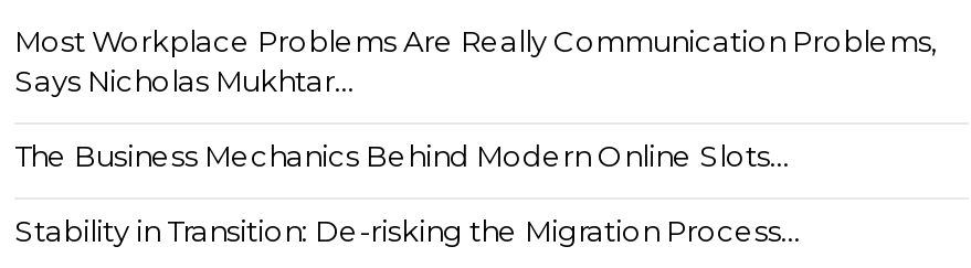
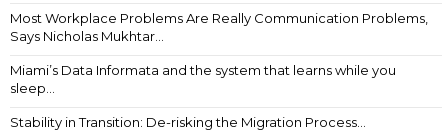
[14,138,790,173] The Business Mechanics Behind Modern Online Slots... -> [10,62,396,96] Miami’s Data Informata and the system that learns while you | sleep...

